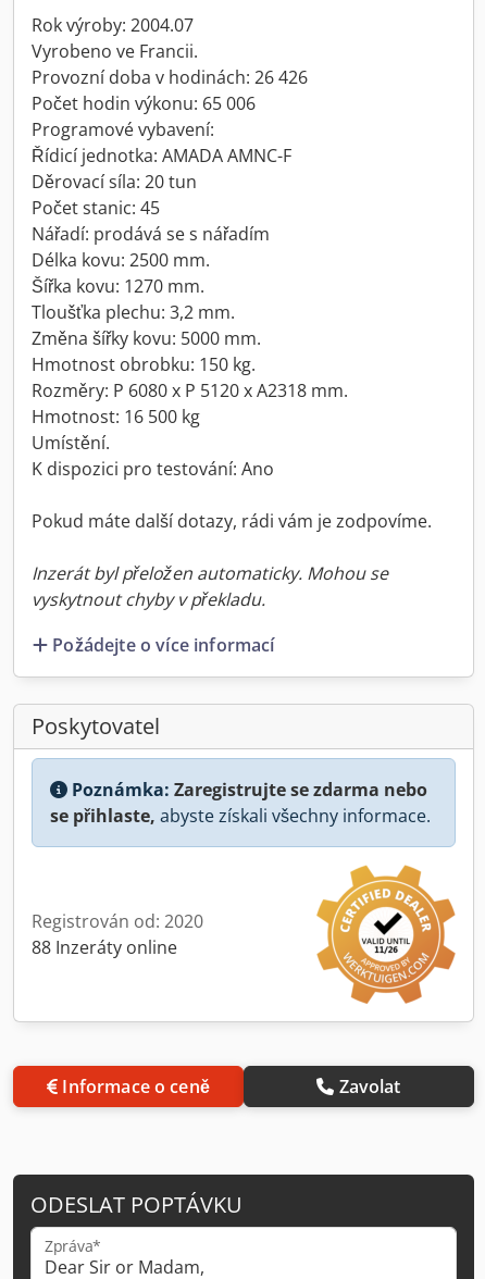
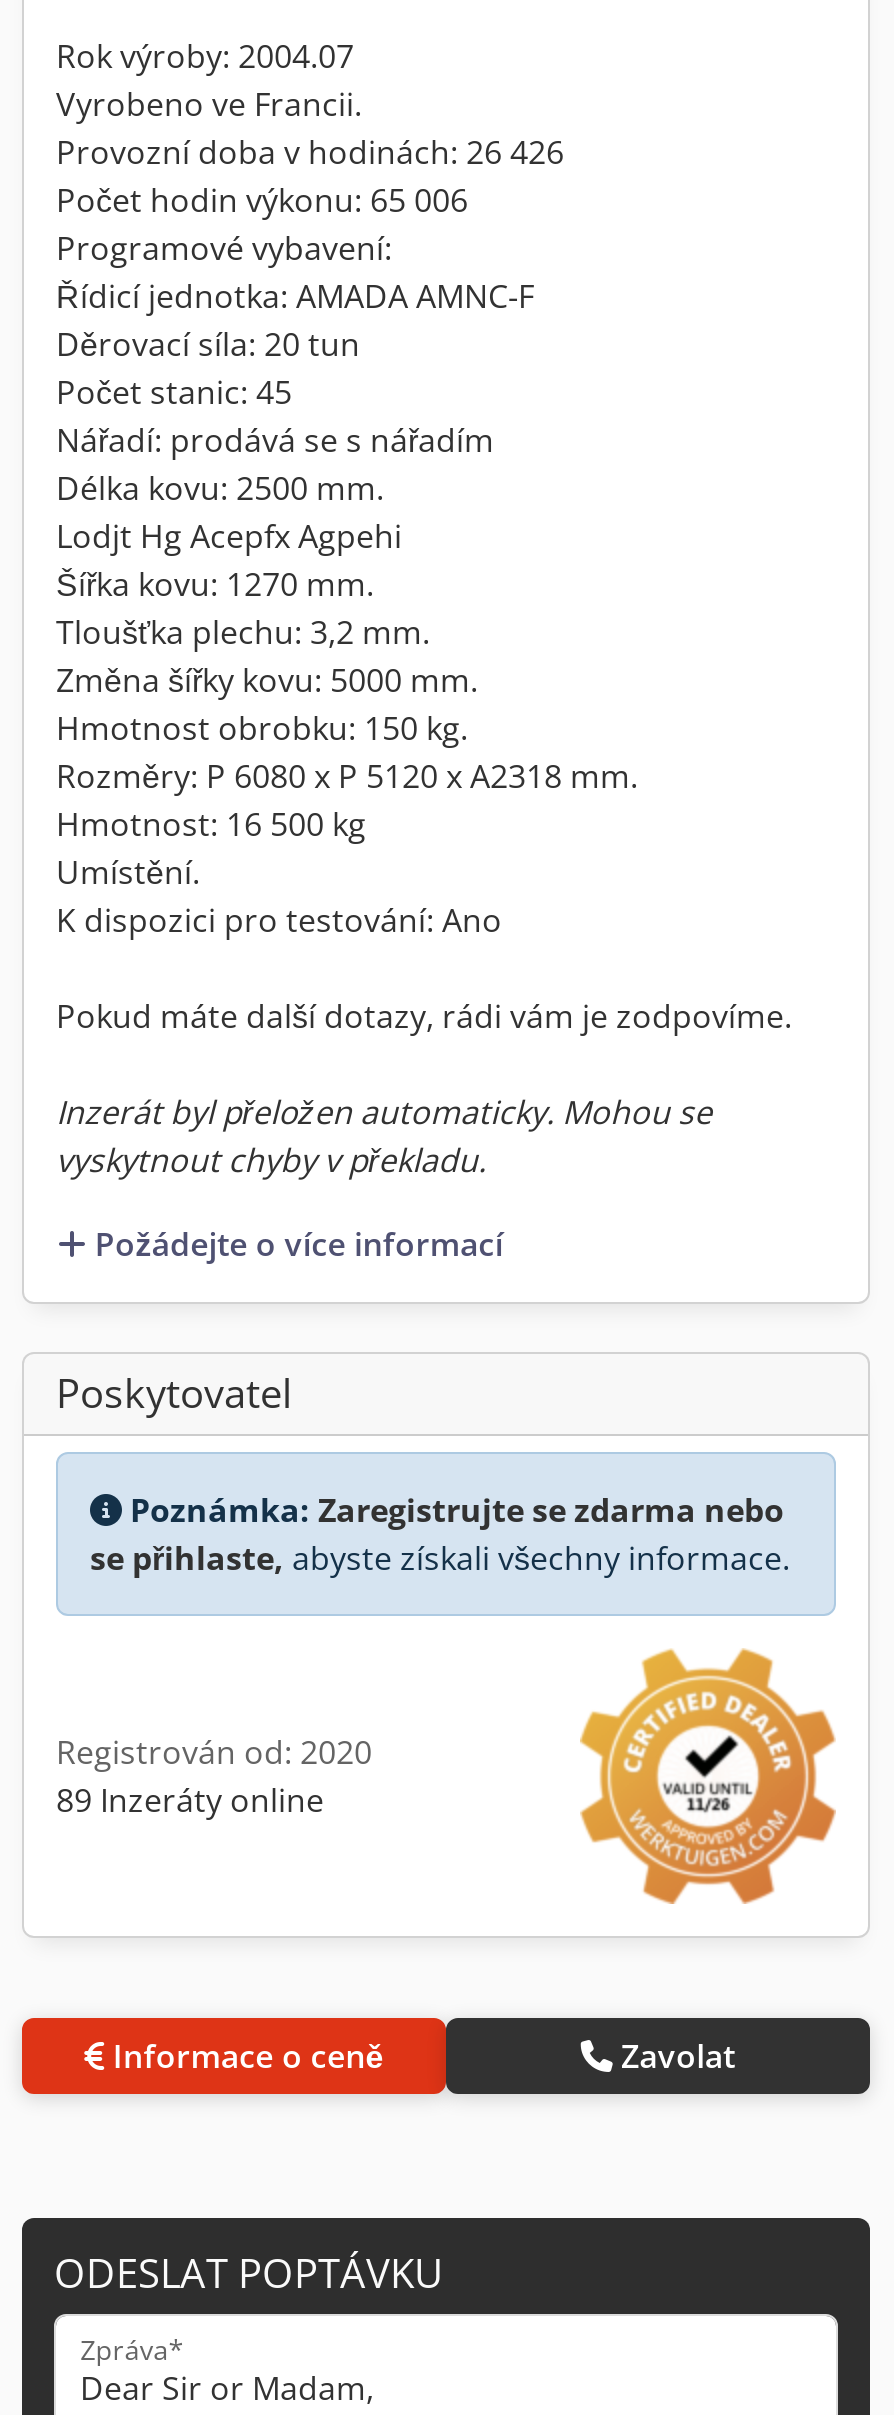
none -> [56,514,402,558] Lodjt Hg Acepfx Agpehi
[32,935,177,959] 88 Inzeráty online -> [56,1777,324,1821] 89 Inzeráty online

